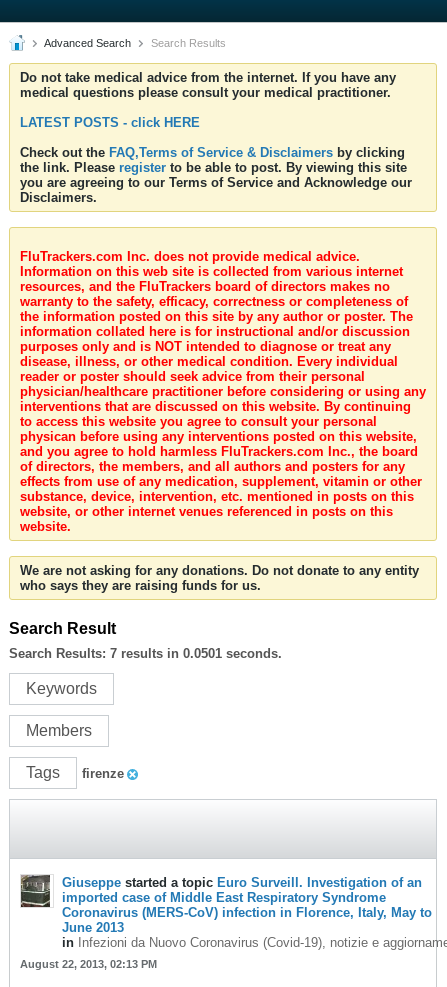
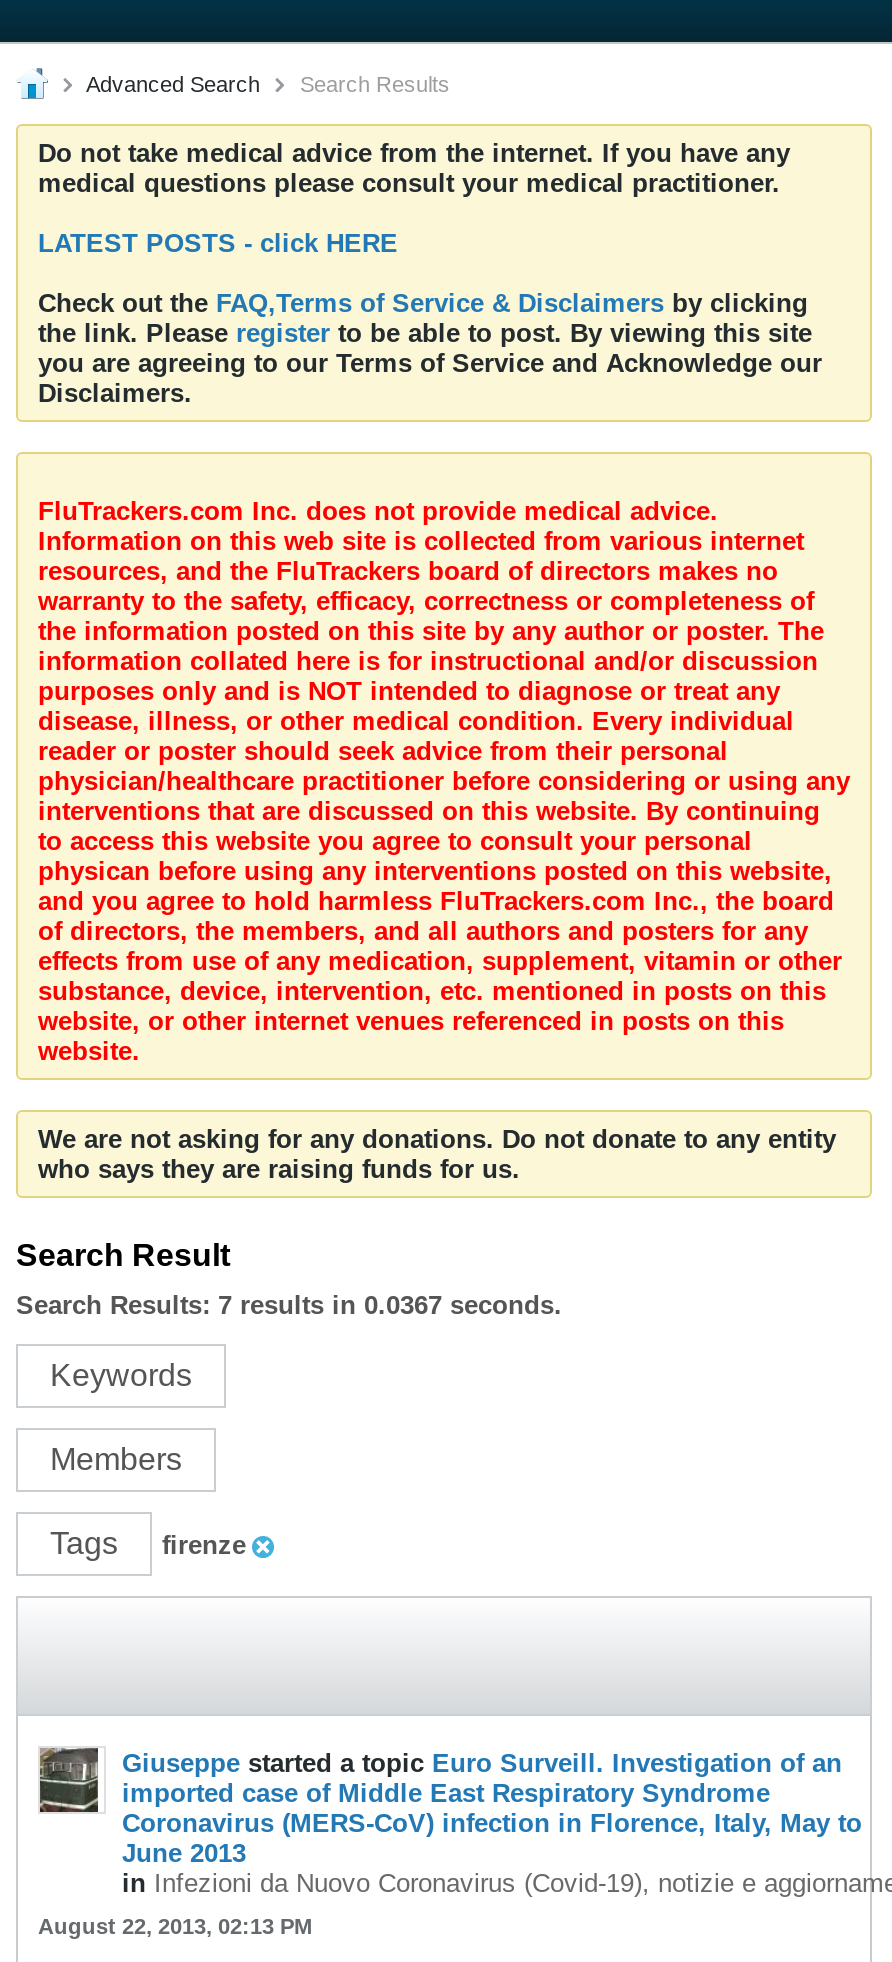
[9,646,282,661] Search Results: 7 results in 0.0501 seconds. -> [16,1290,562,1320] Search Results: 7 results in 0.0367 seconds.

